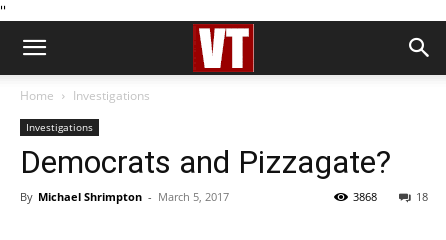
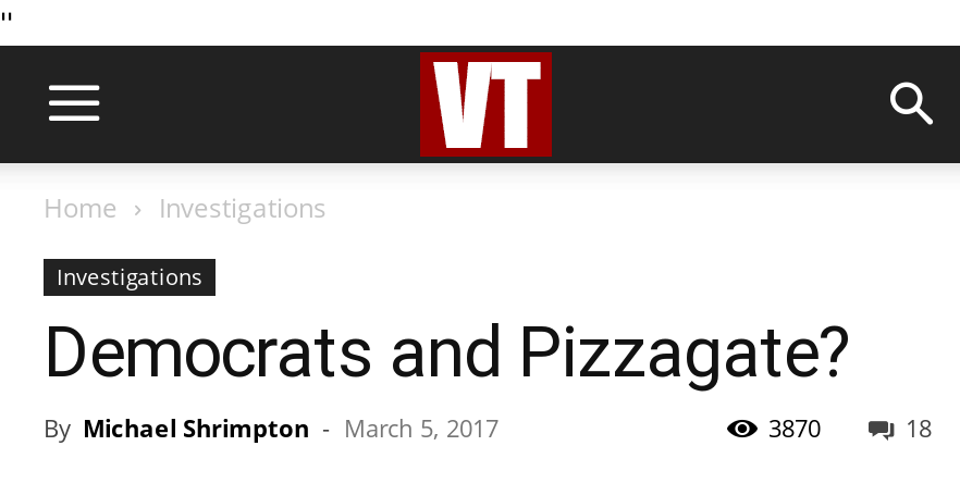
[353,189,377,204] 3868 -> [768,411,821,444] 3870

